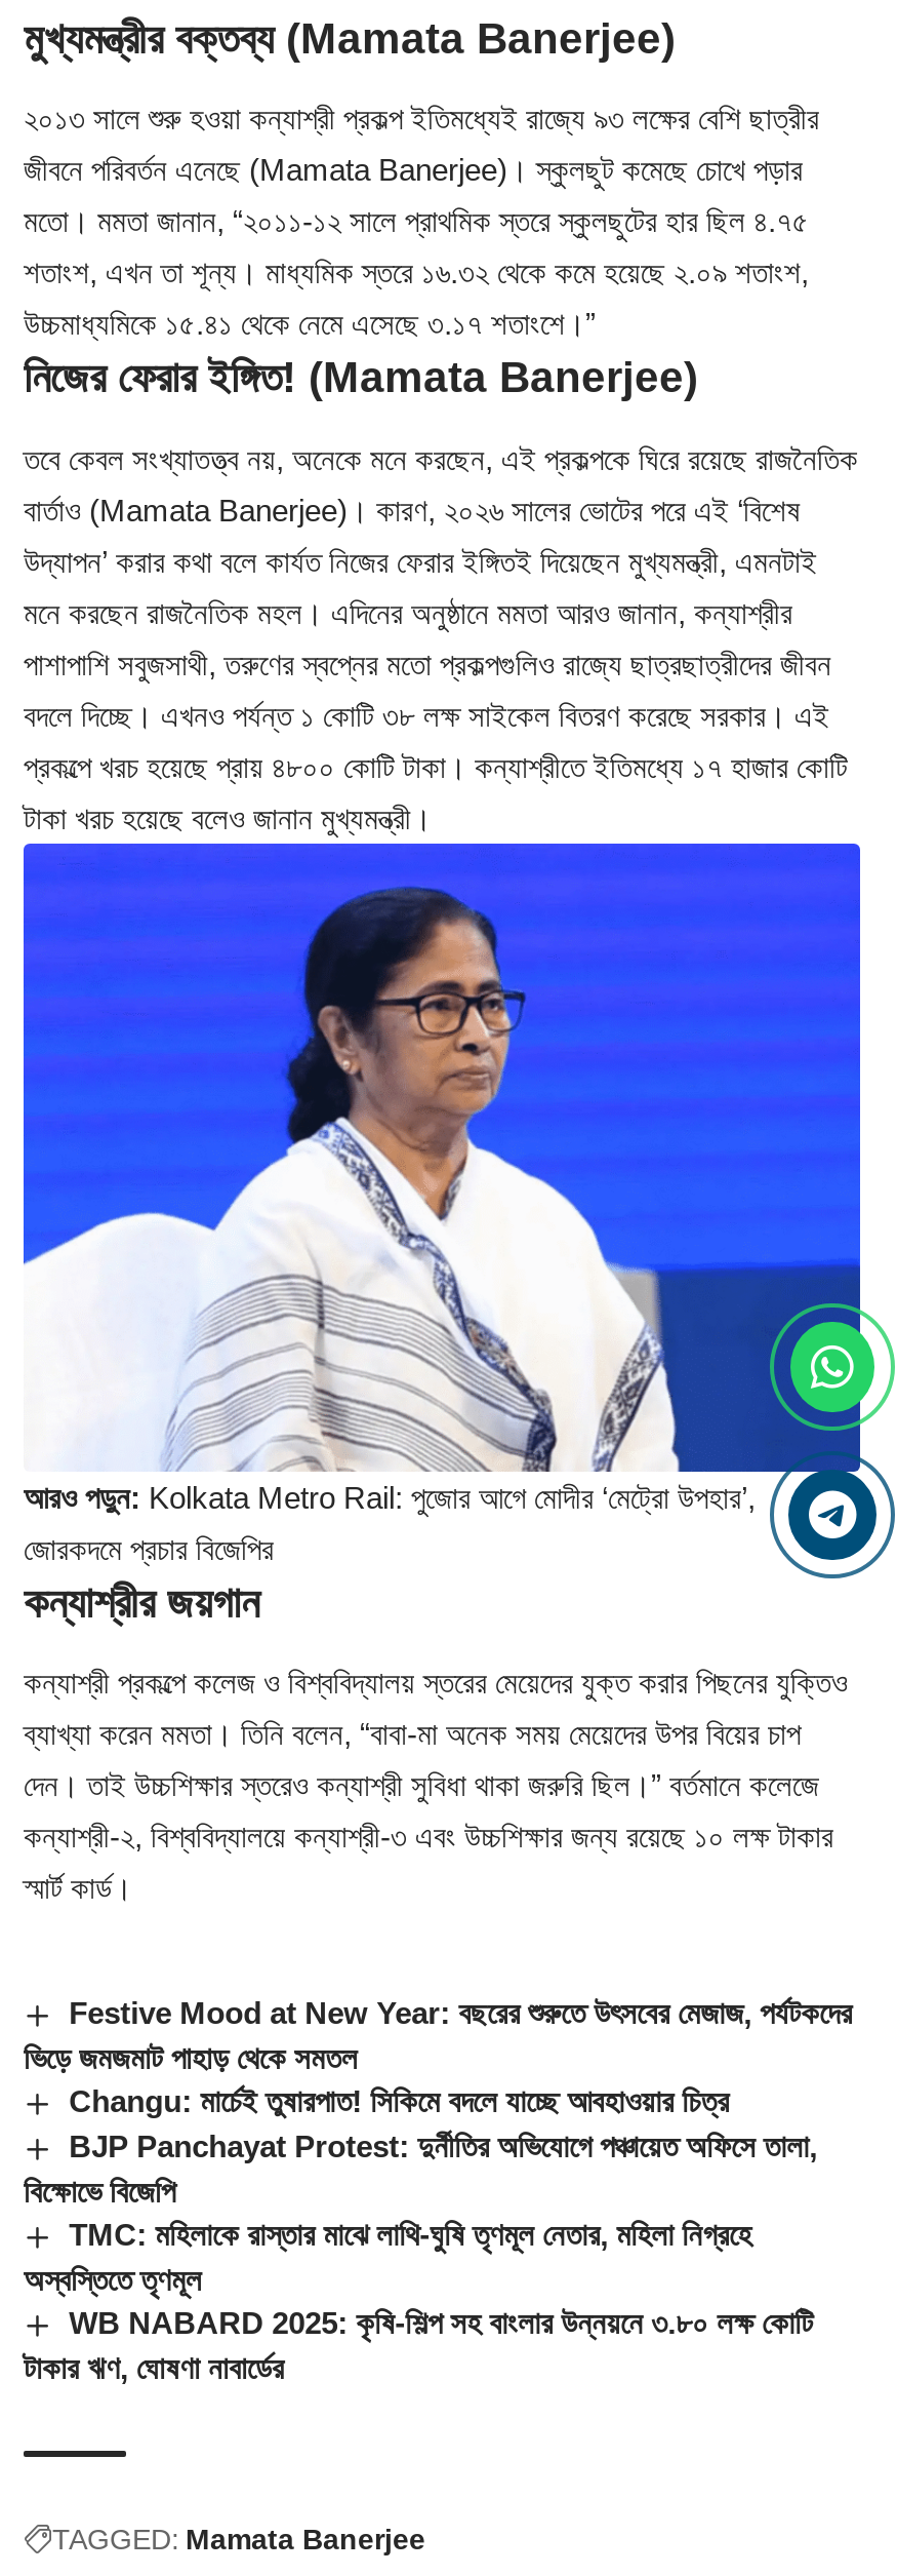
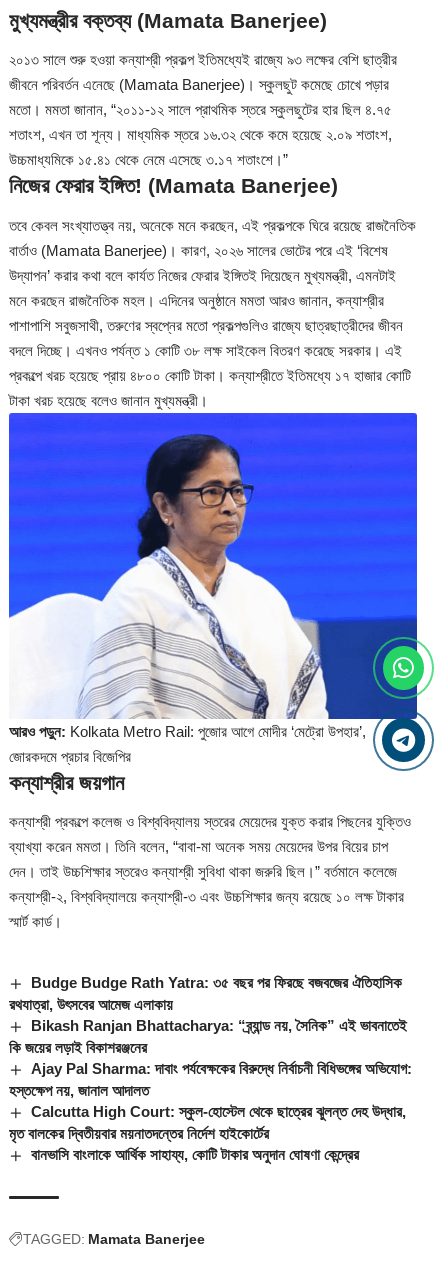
[24,1995,852,2386] Festive Mood at New Year: বছরের শুরুতে উৎসবের মেজাজ, পর্যটকদের | ভিড়ে জমজমাট পাহাড় থেকে সমতল | Changu: মার্চেই তুষারপাত! সিকিমে বদলে যাচ্ছে আবহাওয়ার চিত্র | BJP Panchayat Protest: দুর্নীতির অভিযোগে পঞ্চায়েত অফিসে তালা, | বিক্ষোভে বিজেপি | TMC: মহিলাকে রাস্তার মাঝে লাথি-ঘুষি তৃণমূল নেতার, মহিলা নিগ্রহে | অস্বস্তিতে তৃণমূল | WB NABARD 2025: কৃষি-শিল্প সহ বাংলার উন্নয়নে ৩.৮০ লক্ষ কোটি | টাকার ঋণ, ঘোষণা নাবার্ডের -> [9,974,412,1163] Budge Budge Rath Yatra: ৩৫ বছর পর ফিরছে বজবজের ঐতিহাসিক | রথযাত্রা, উৎসবের আমেজ এলাকায় | Bikash Ranjan Bhattacharya: “ব্র্যান্ড নয়, সৈনিক” এই ভাবনাতেই | কি জয়ের লড়াই বিকাশরঞ্জনের | Ajay Pal Sharma: দাবাং পর্যবেক্ষকের বিরুদ্ধে নির্বাচনী বিধিভঙ্গের অভিযোগ: | হস্তক্ষেপ নয়, জানাল আদালত | Calcutta High Court: স্কুল-হোস্টেল থেকে ছাত্রের ঝুলন্ত দেহ উদ্ধার, | মৃত বালকের দ্বিতীয়বার ময়নাতদন্তের নির্দেশ হাইকোর্টের | বানভাসি বাংলাকে আর্থিক সাহায্য, কোটি টাকার অনুদান ঘোষণা কেন্দ্রের

